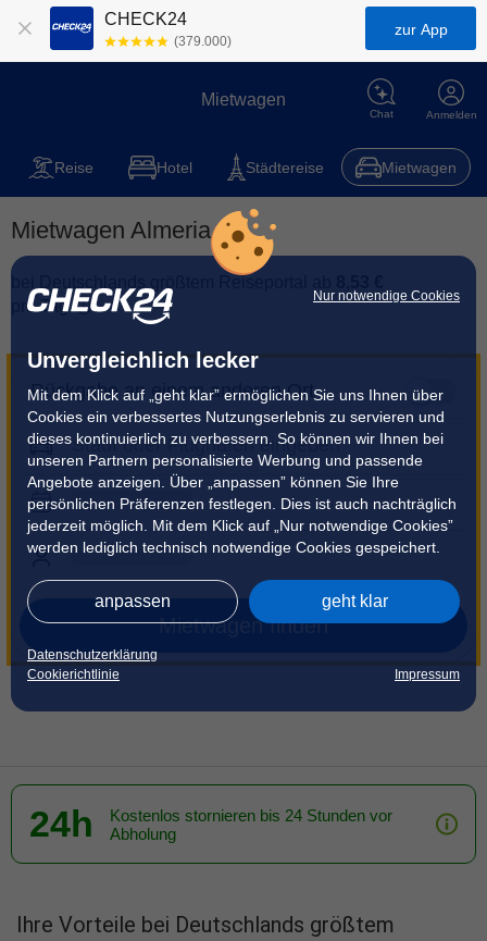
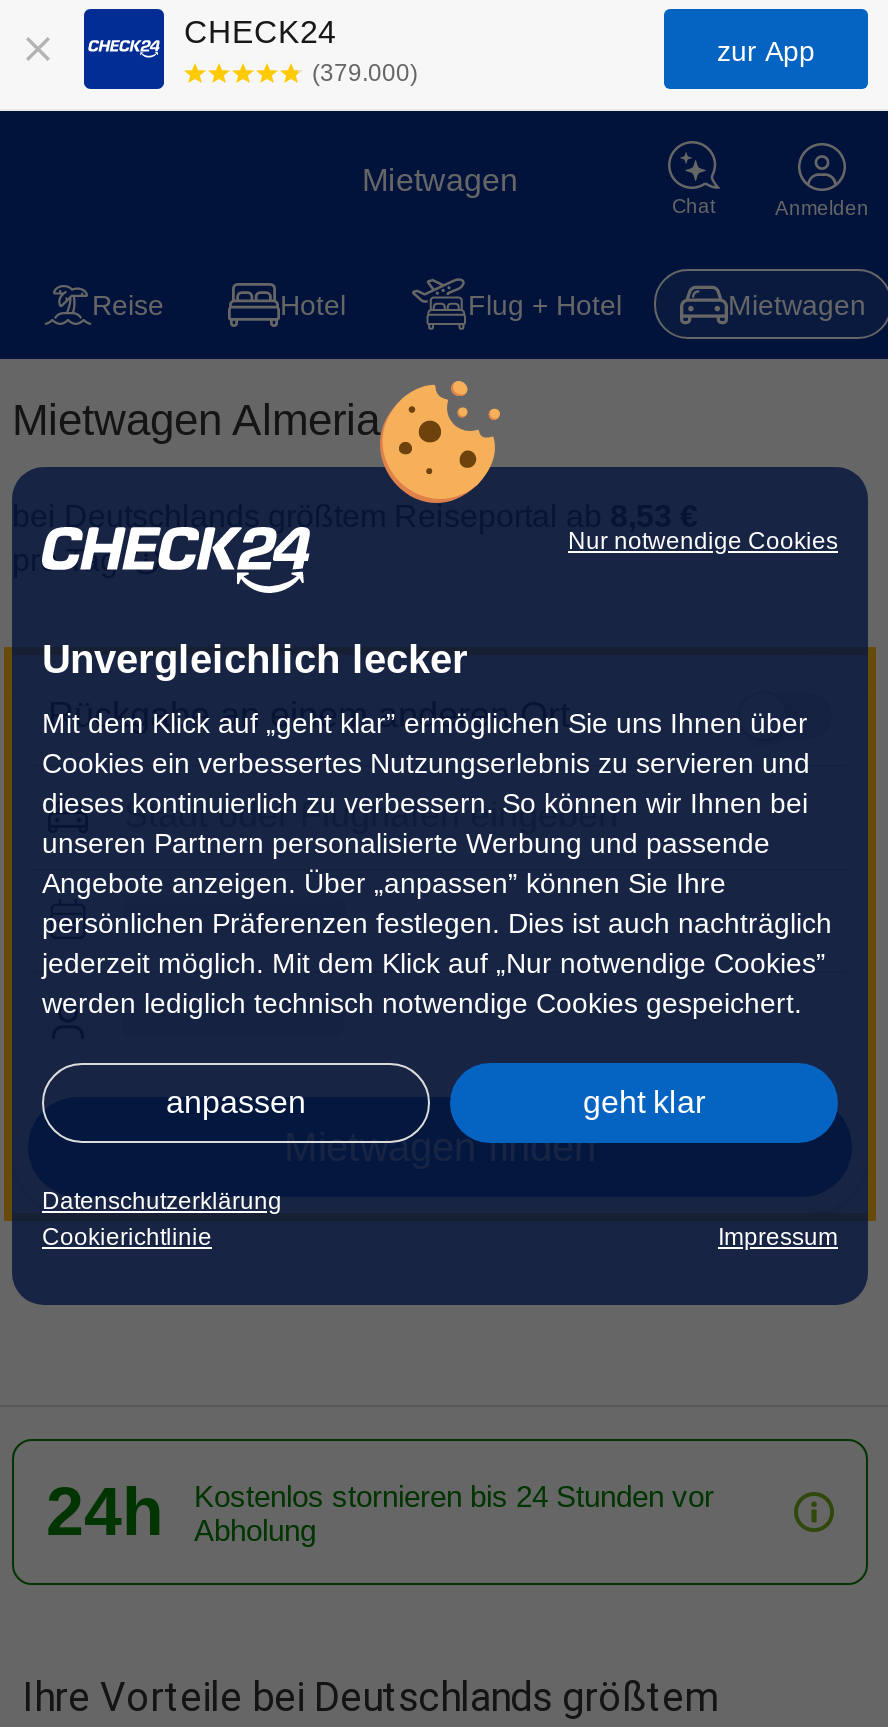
[246,159,324,176] Städtereise -> [468,289,622,321] Flug + Hotel

